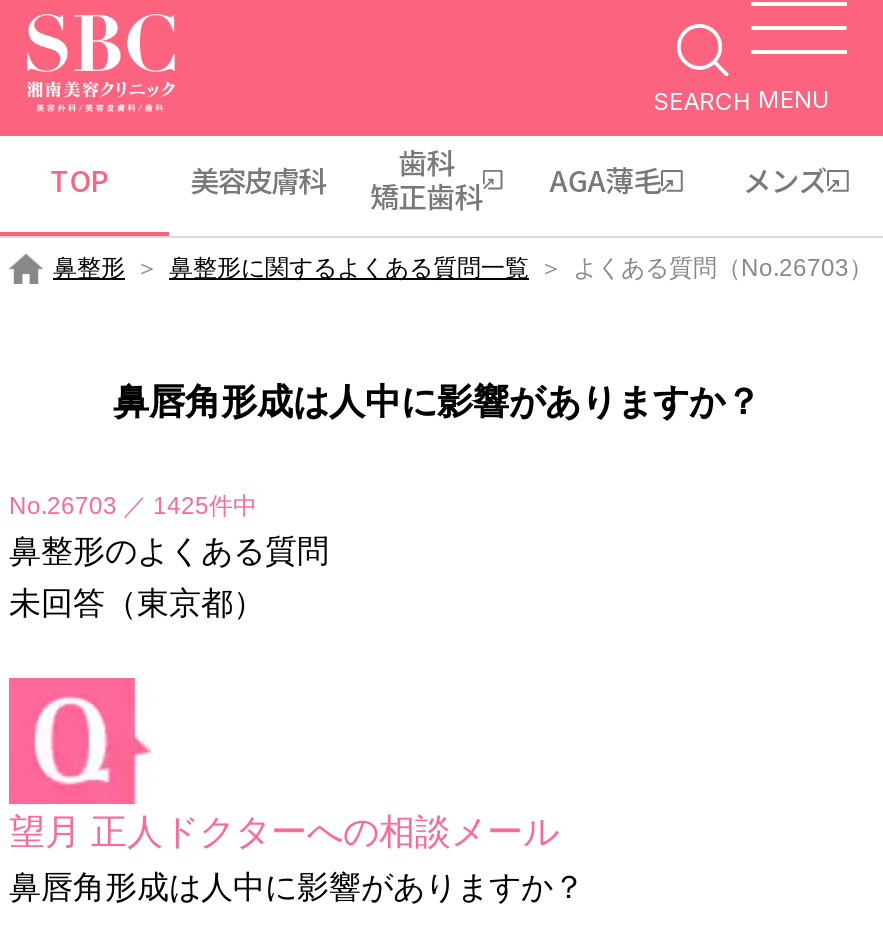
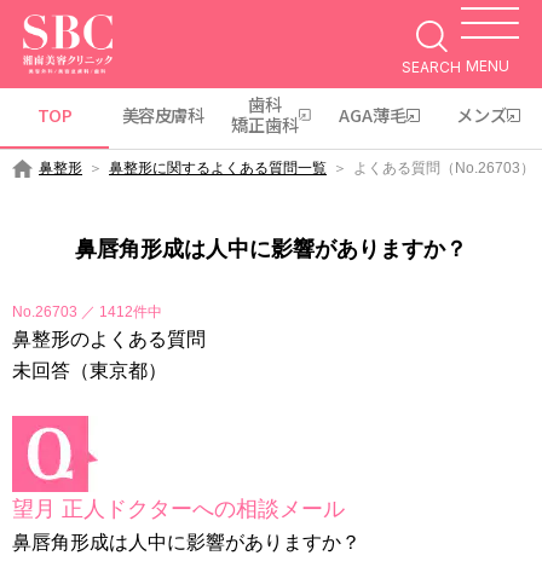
[9,491,257,519] No.26703 ／ 1425件中 -> [12,303,162,320] No.26703 ／ 1412件中

